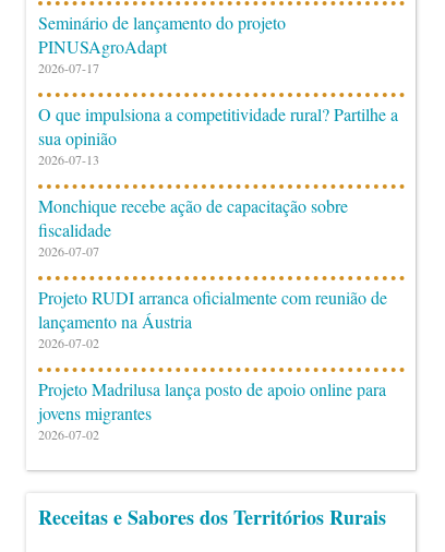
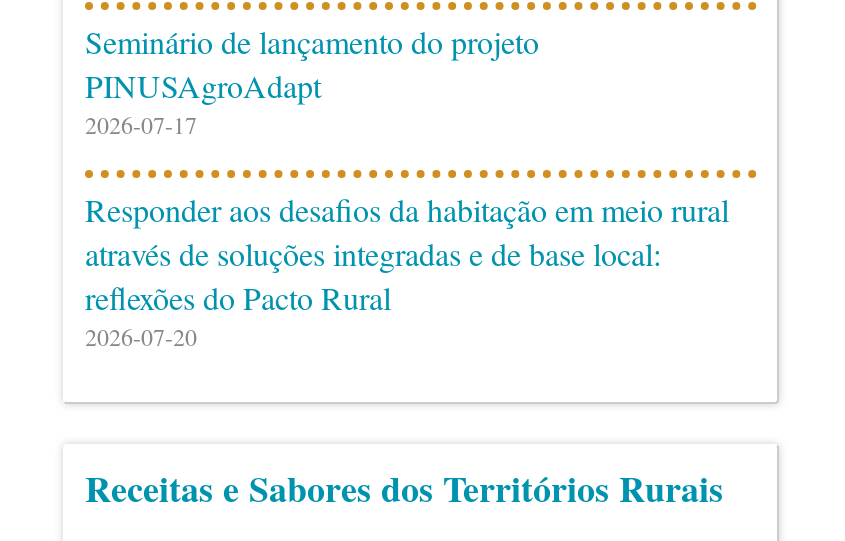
[38,103,398,443] O que impulsiona a competitividade rural? Partilhe a | sua opinião | 2026-07-13 | Monchique recebe ação de capacitação sobre | fiscalidade | 2026-07-07 | Projeto RUDI arranca oficialmente com reunião de | lançamento na Áustria | 2026-07-02 | Projeto Madrilusa lança posto de apoio online para | jovens migrantes | 2026-07-02 -> [85,188,729,352] Responder aos desafios da habitação em meio rural | através de soluções integradas e de base local: | reflexões do Pacto Rural | 2026-07-20

